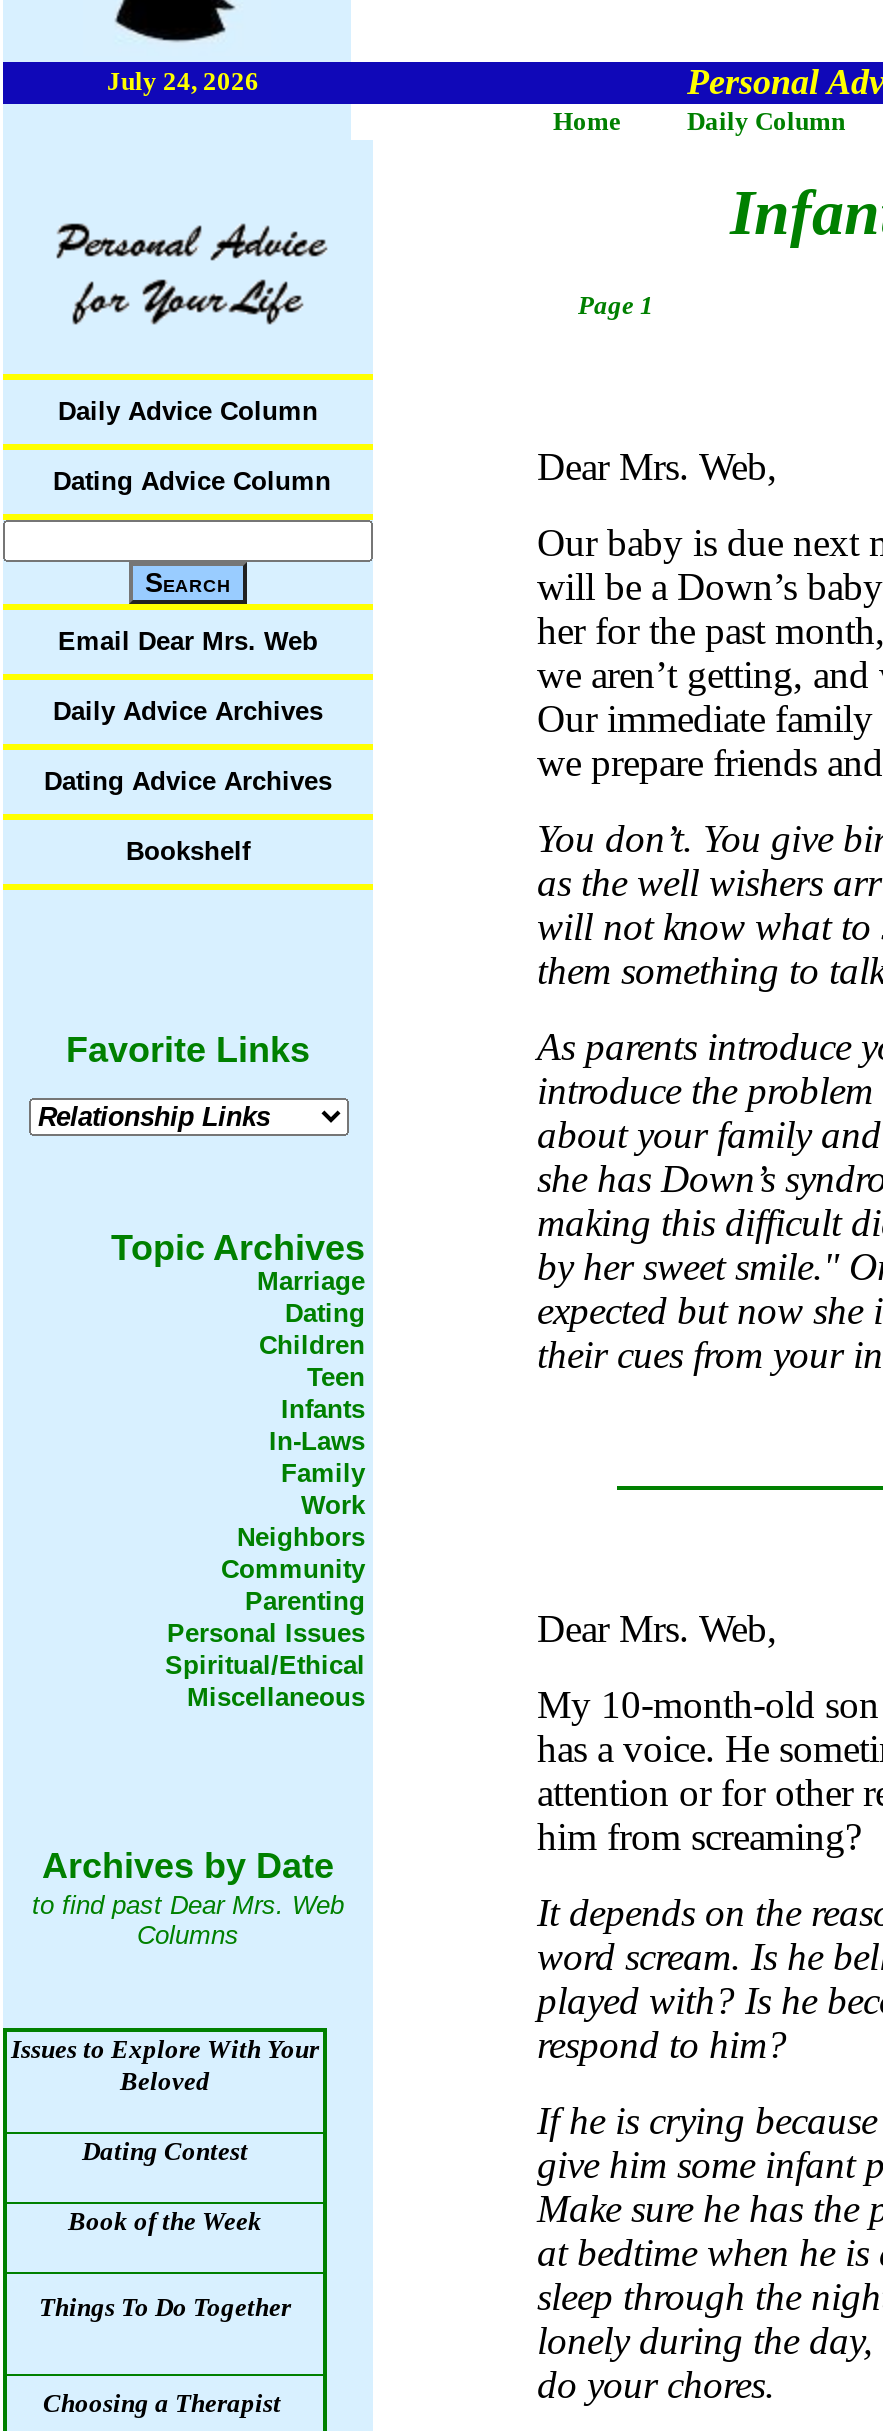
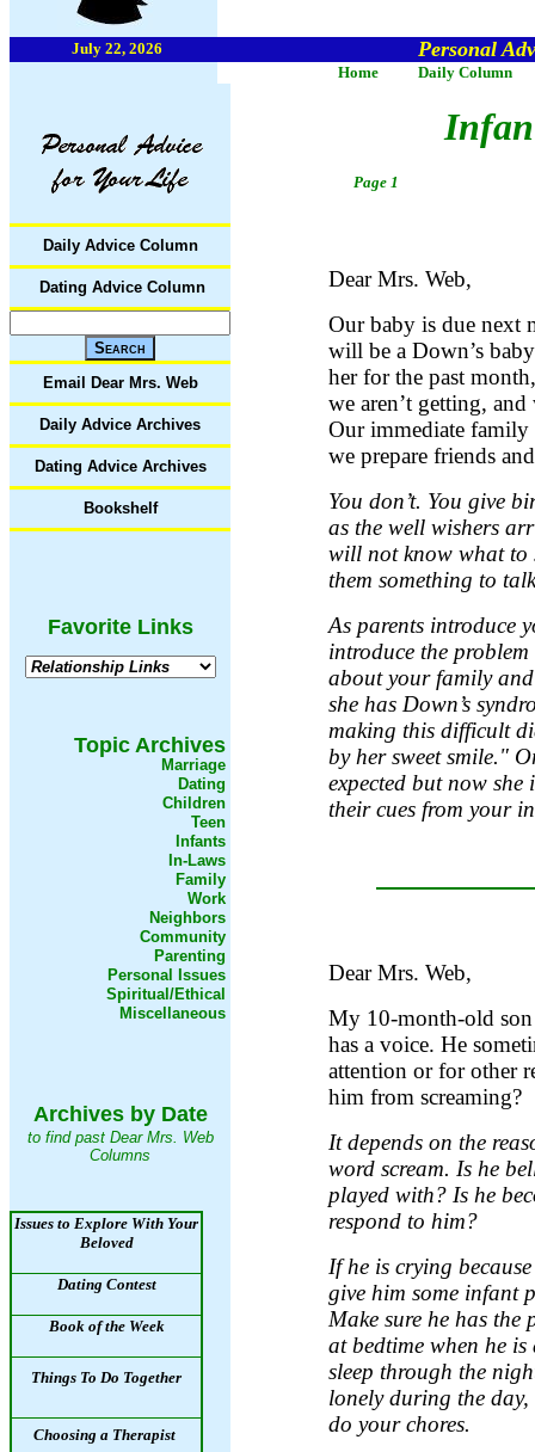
[107,66,259,96] July 24, 2026 -> [72,39,162,57] July 22, 2026

